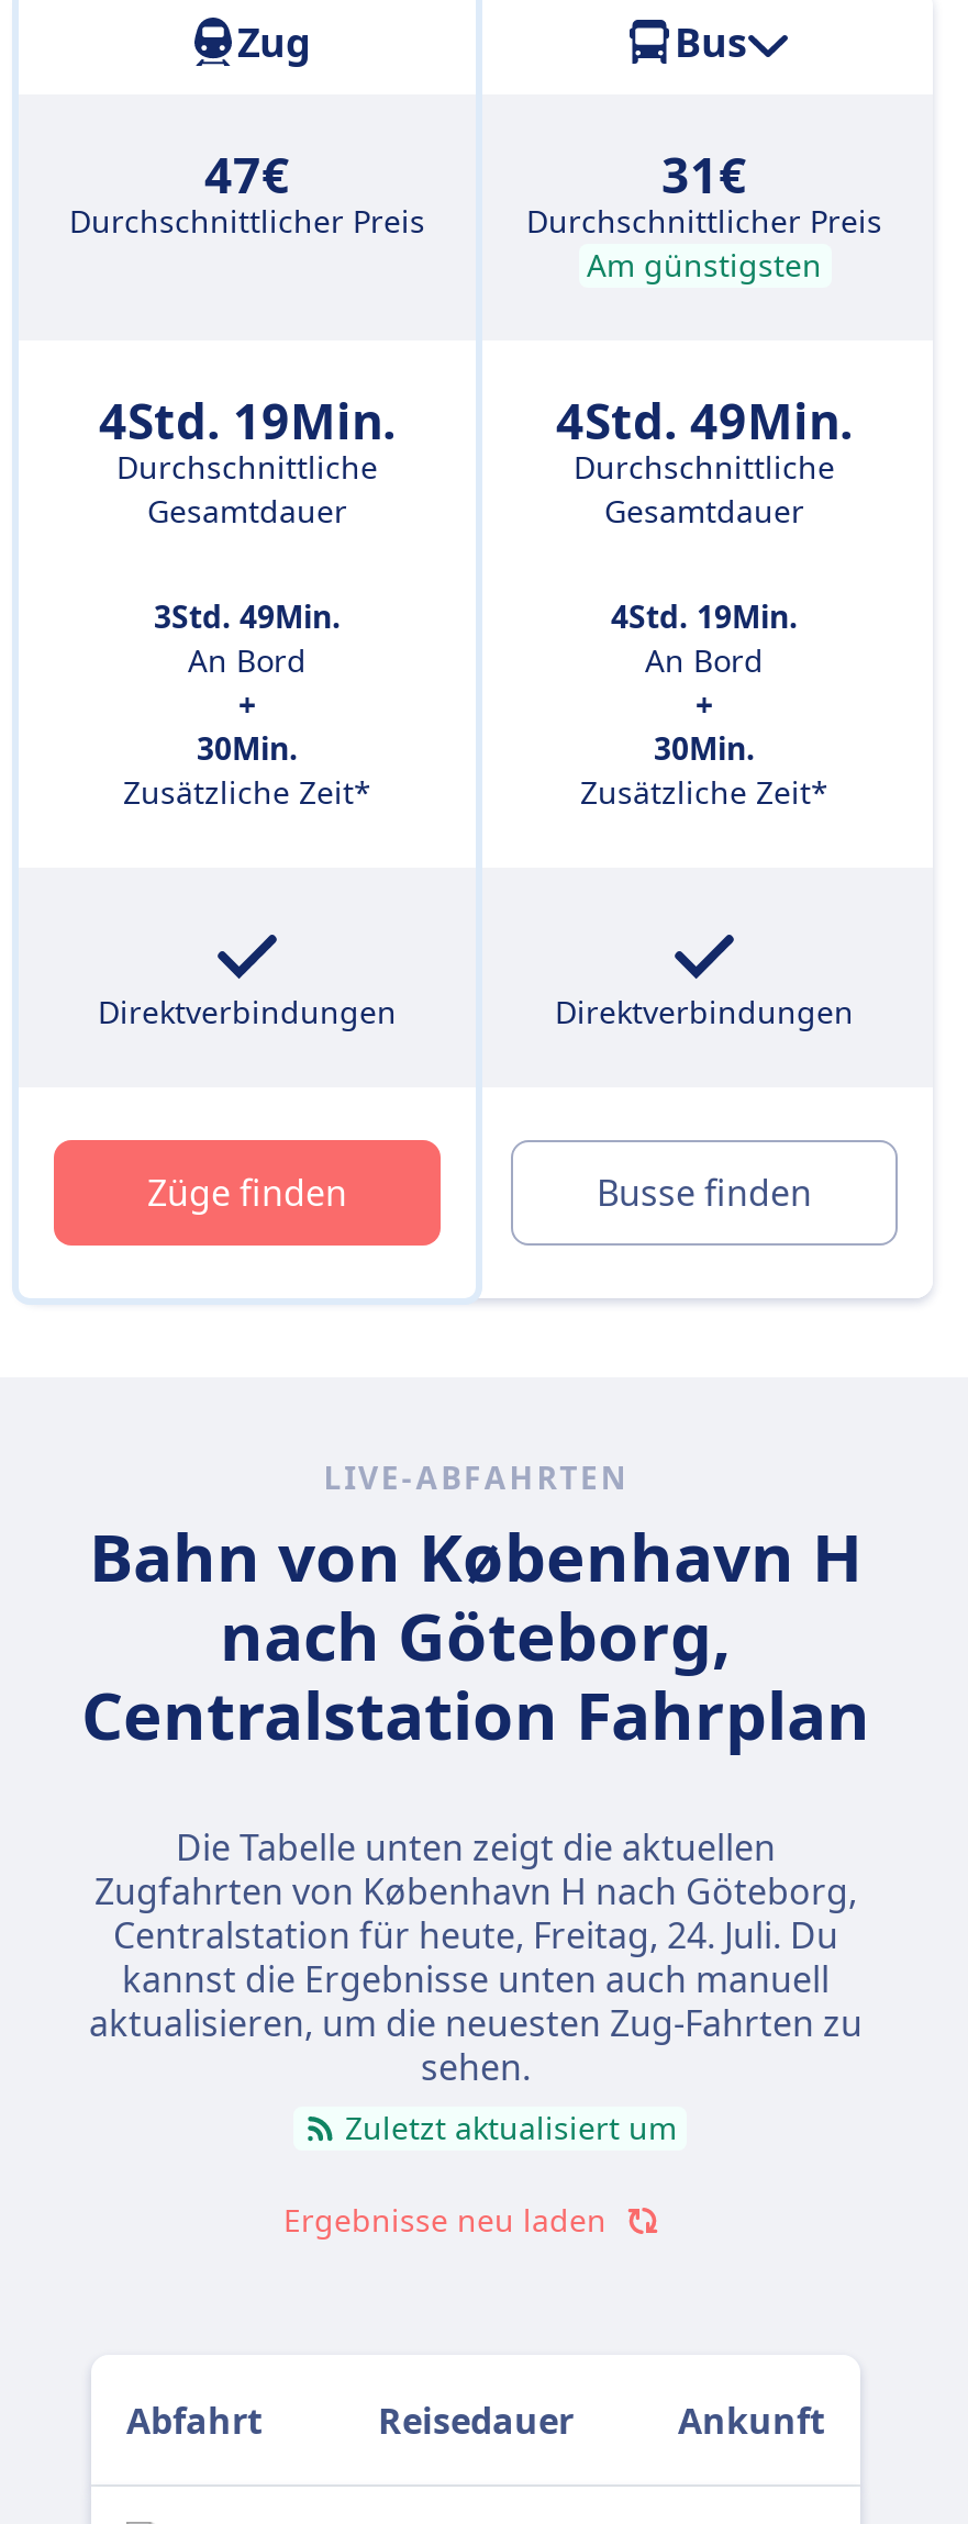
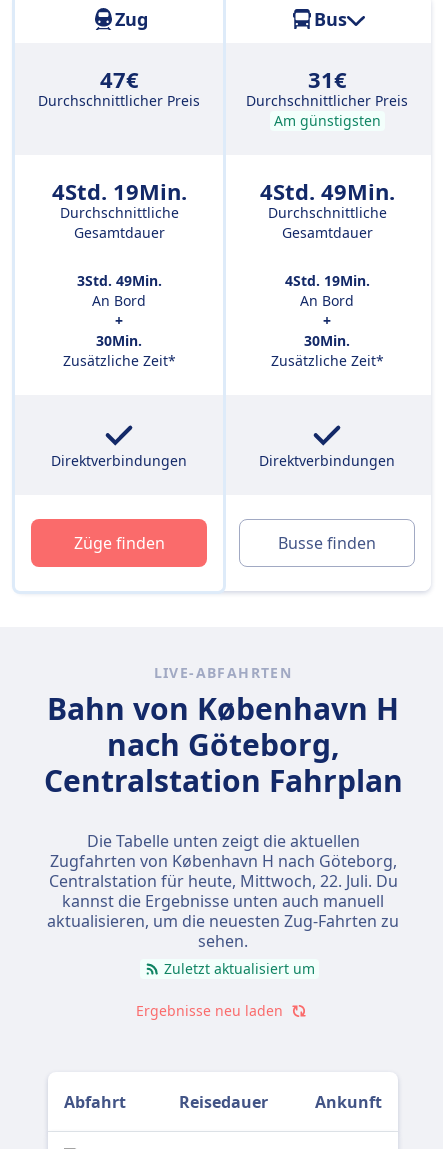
[113,1911,838,1959] Centralstation für heute, Freitag, 24. Juli. Du -> [48,870,397,892] Centralstation für heute, Mittwoch, 22. Juli. Du

